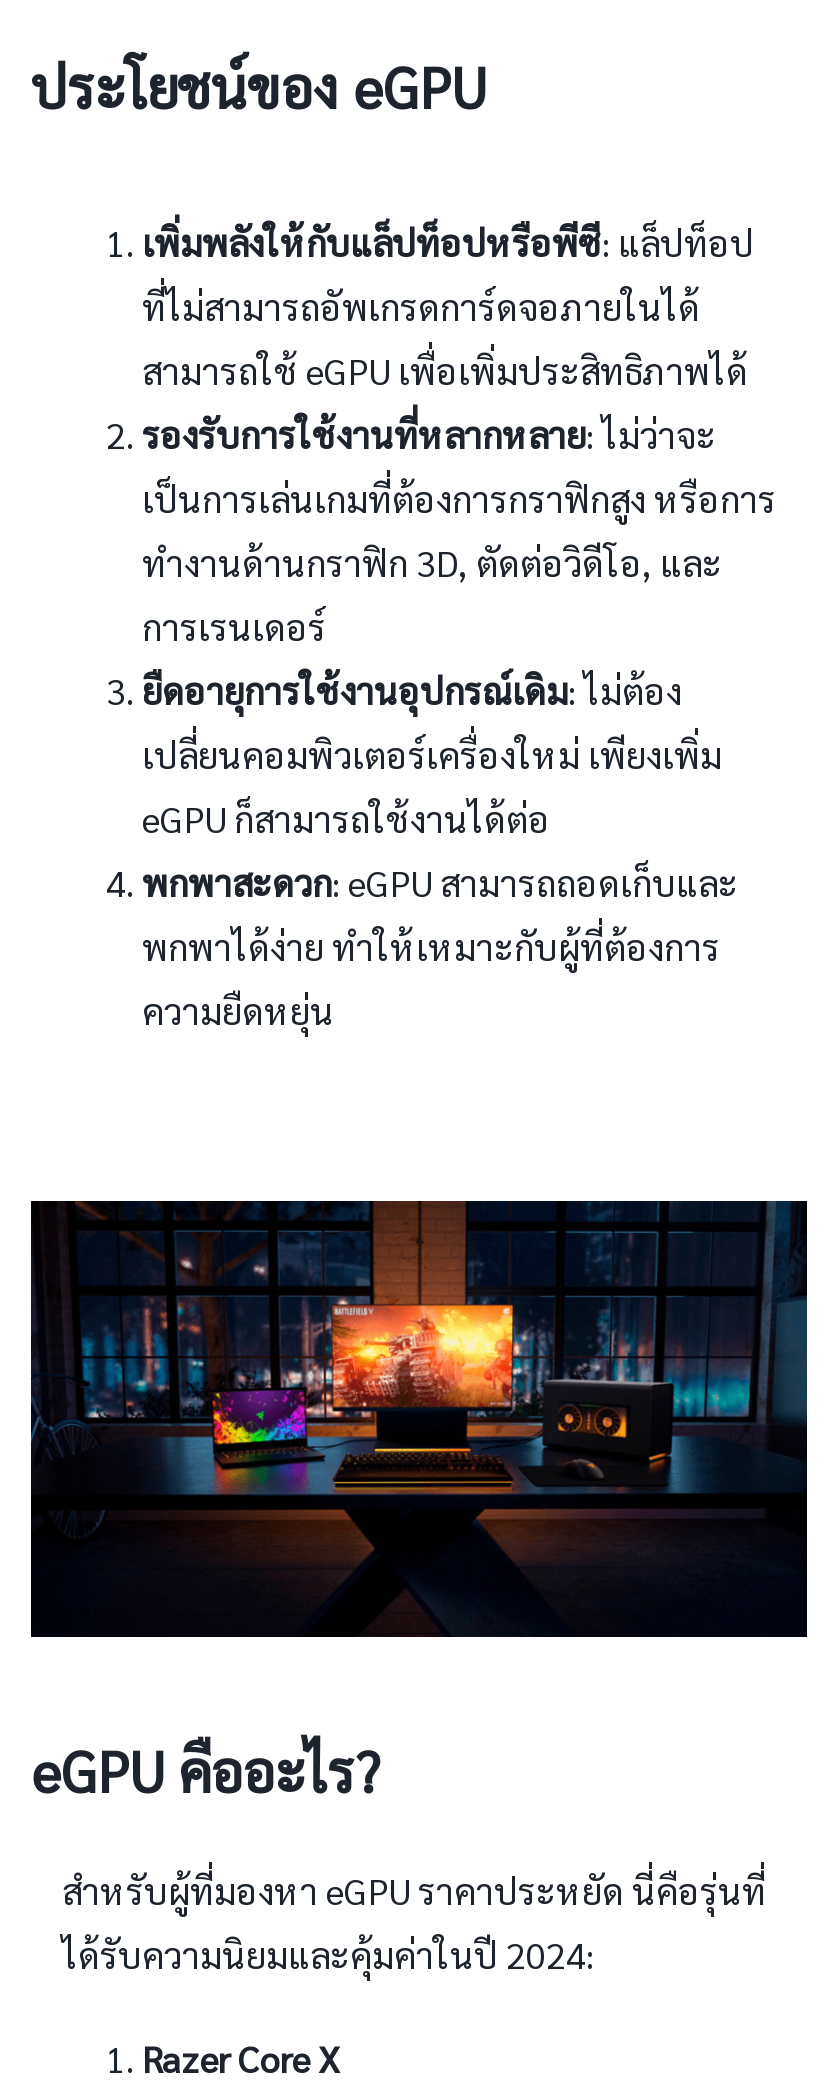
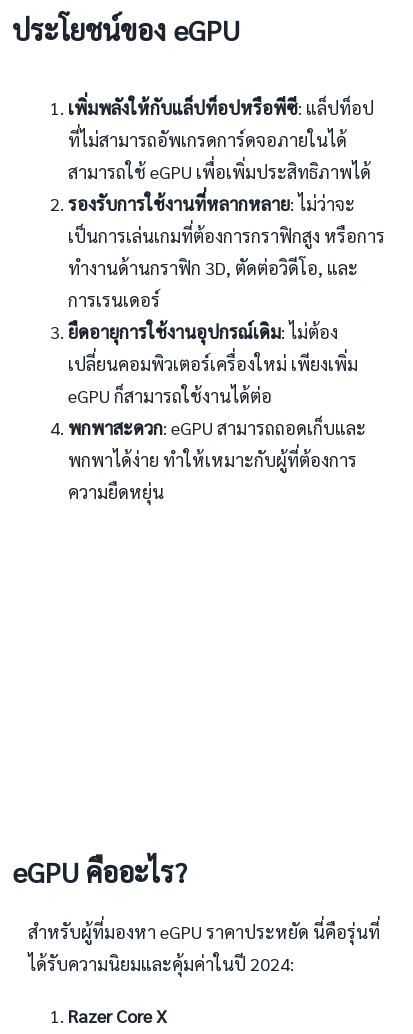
[29,1199,809,1639] [image] -> none

